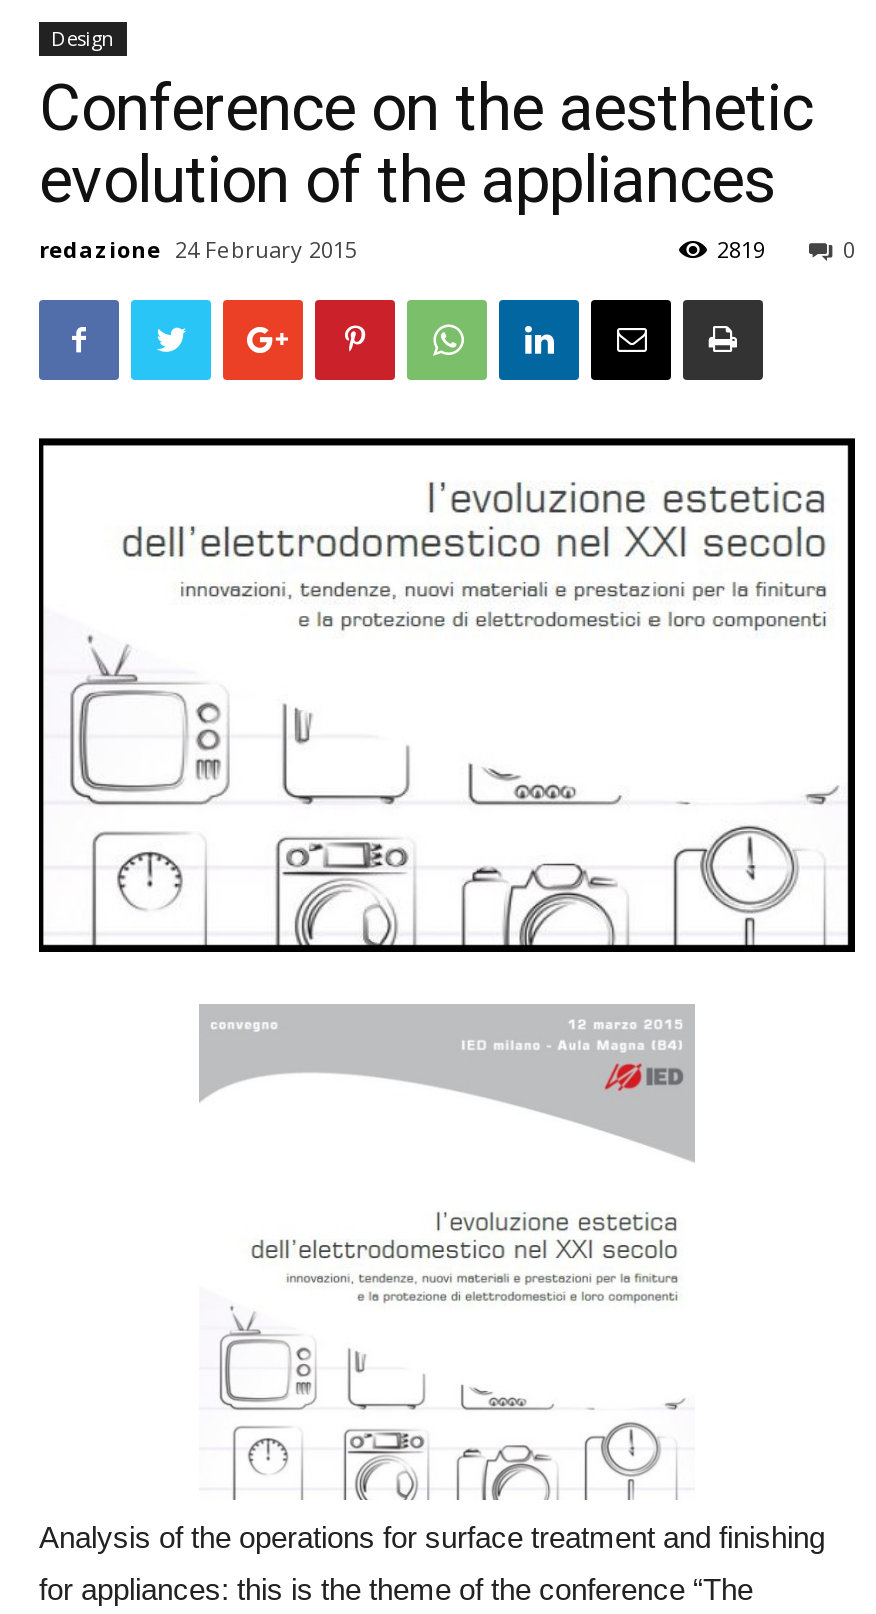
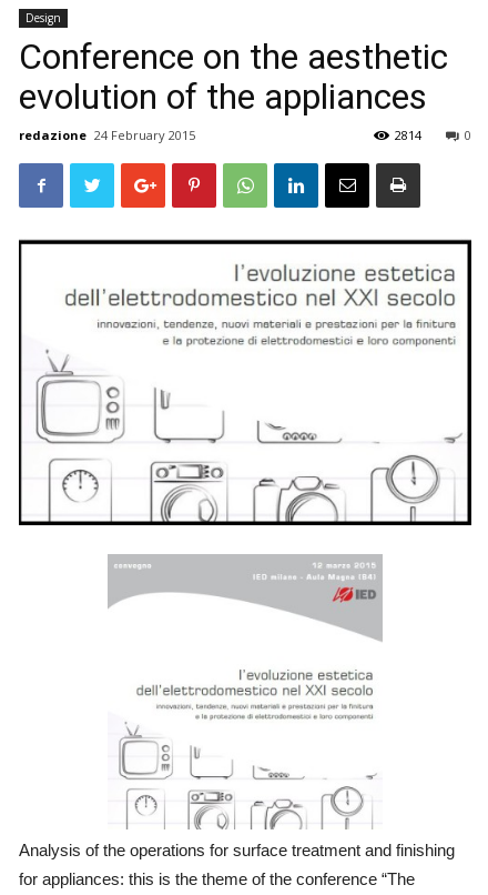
[717,234,765,264] 2819 -> [395,127,421,143] 2814

